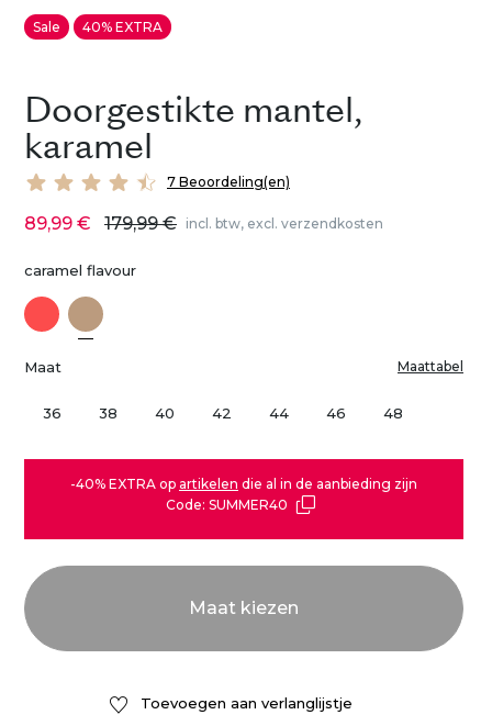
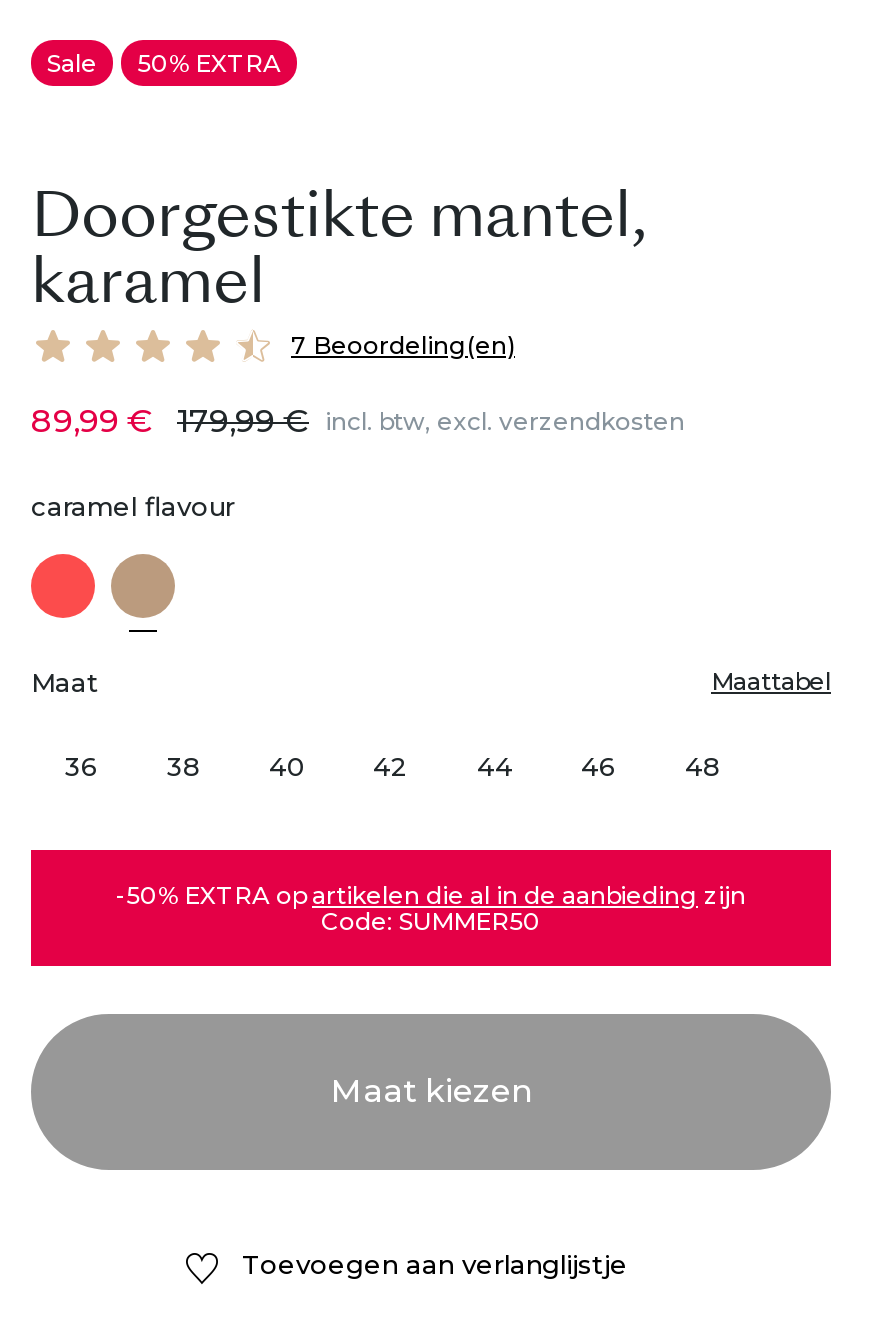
[33,18,163,35] Sale 40% EXTRA -> [47,47,281,77] Sale 50% EXTRA
[70,475,417,492] -40% EXTRA op artikelen die al in de aanbieding zijn -> [116,879,746,909] -50% EXTRA op artikelen die al in de aanbieding zijn
[165,496,287,513] Code: SUMMER40 -> [321,905,541,935] Code: SUMMER50

